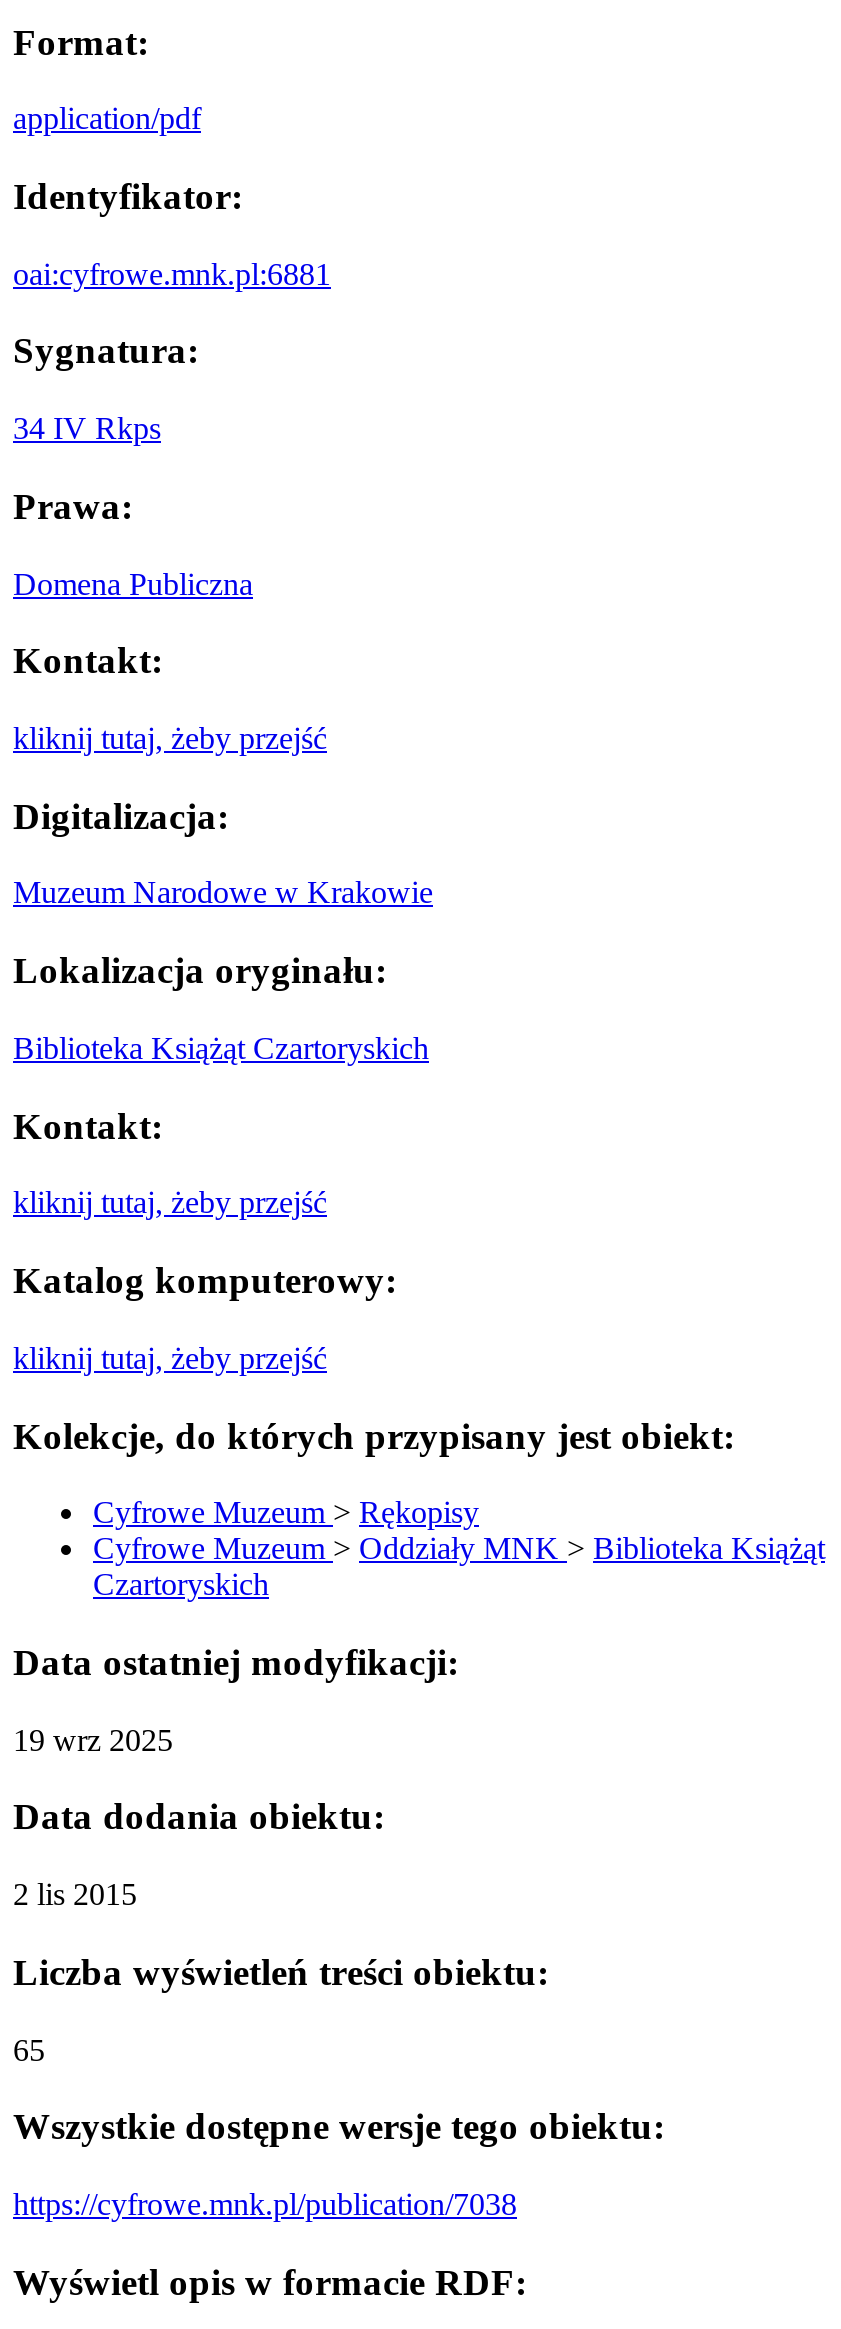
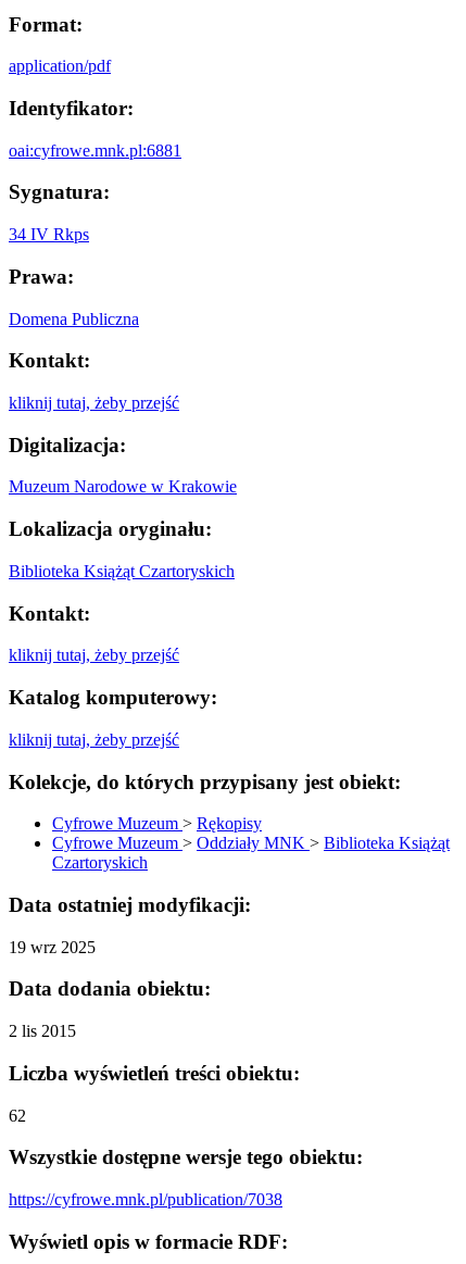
[13,2032,45,2066] 65 -> [9,1106,26,1124] 62

